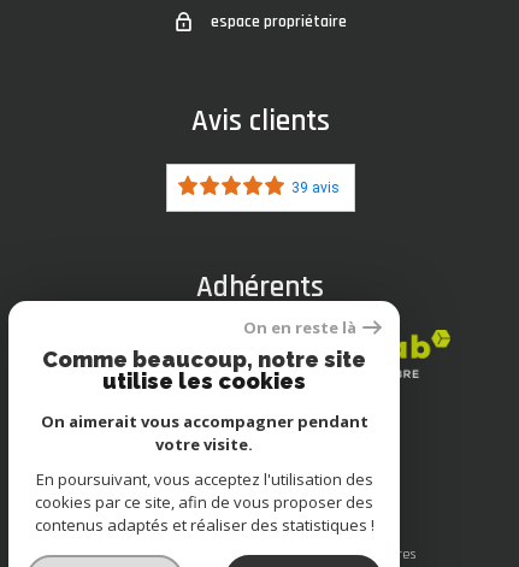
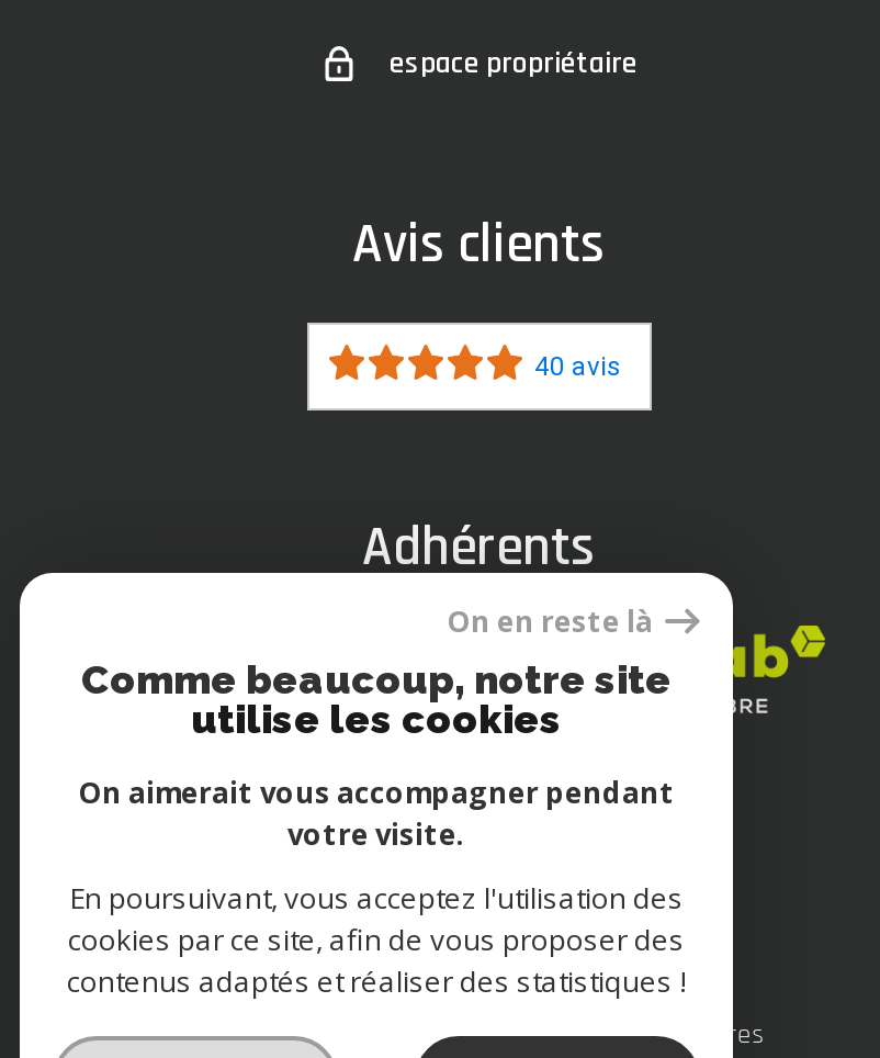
[291,179,339,196] 39 avis -> [534,351,622,382] 40 avis

